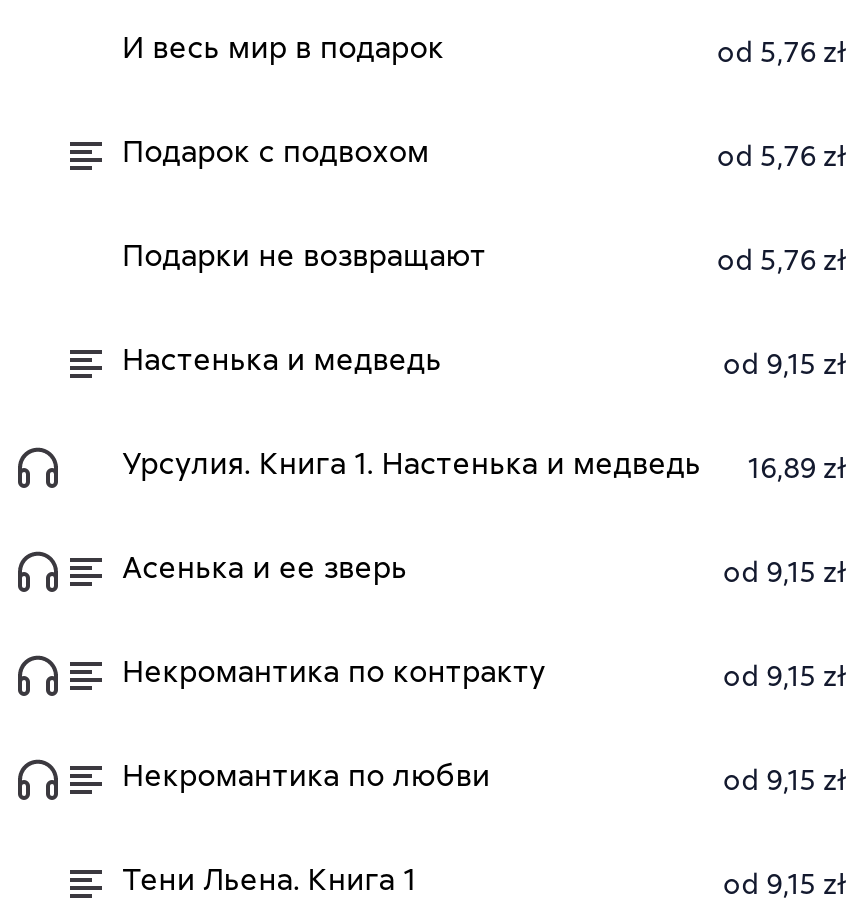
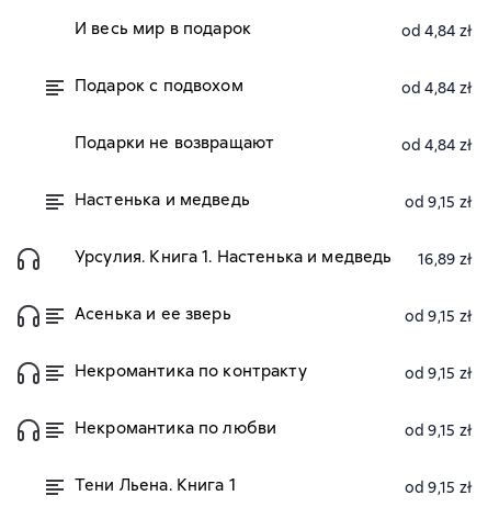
[717,33,846,69] od 5,76 zł -> [401,20,472,40] od 4,84 zł
[717,137,846,173] od 5,76 zł -> [401,77,472,97] od 4,84 zł
[717,241,846,277] od 5,76 zł -> [401,135,472,154] od 4,84 zł

